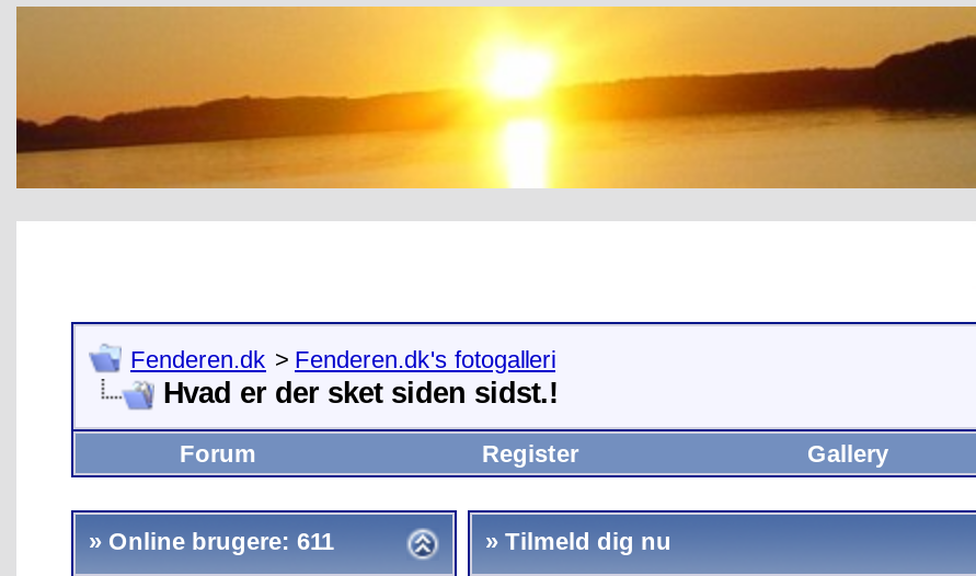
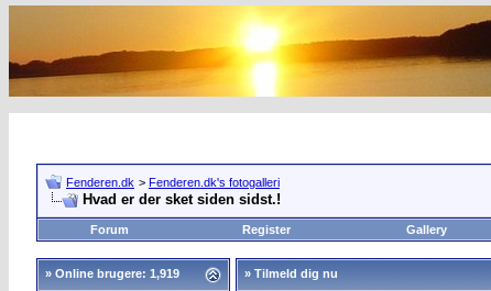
[89,528,334,554] » Online brugere: 611 -> [45,267,179,280] » Online brugere: 1,919

